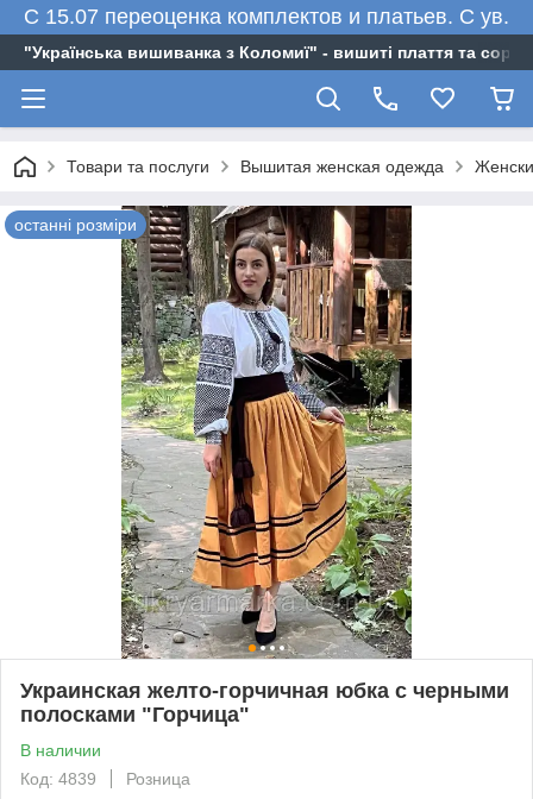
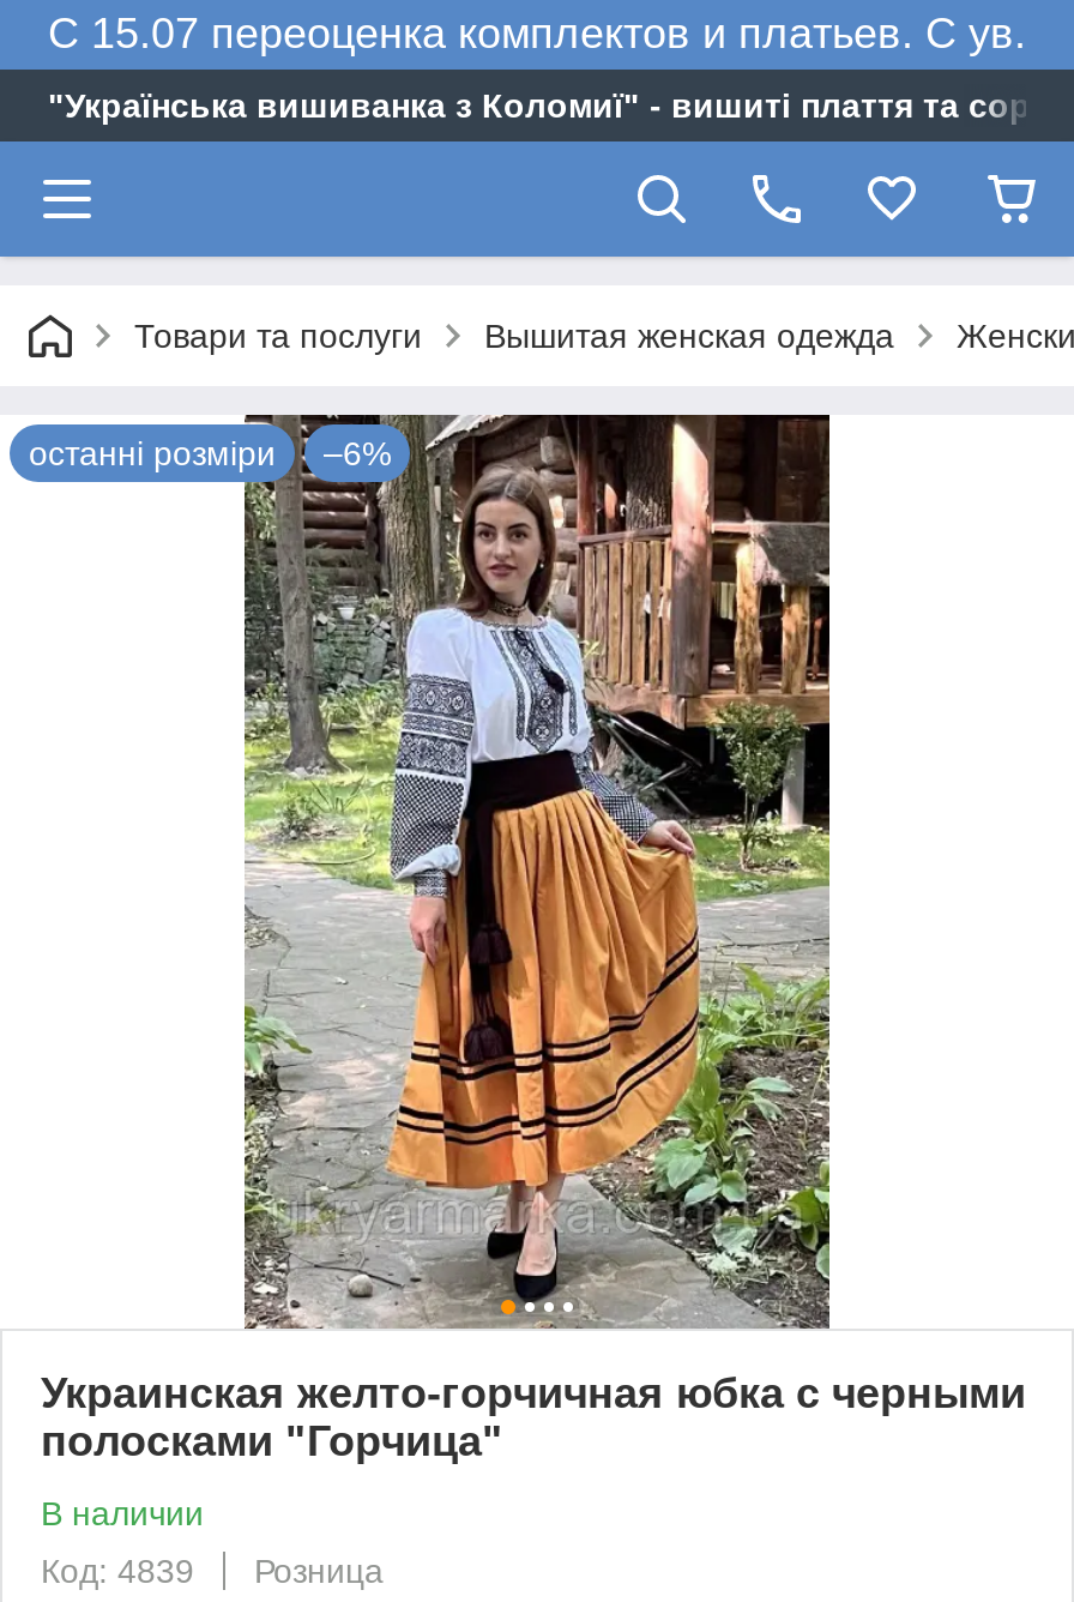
none -> [324,434,391,472] –6%

